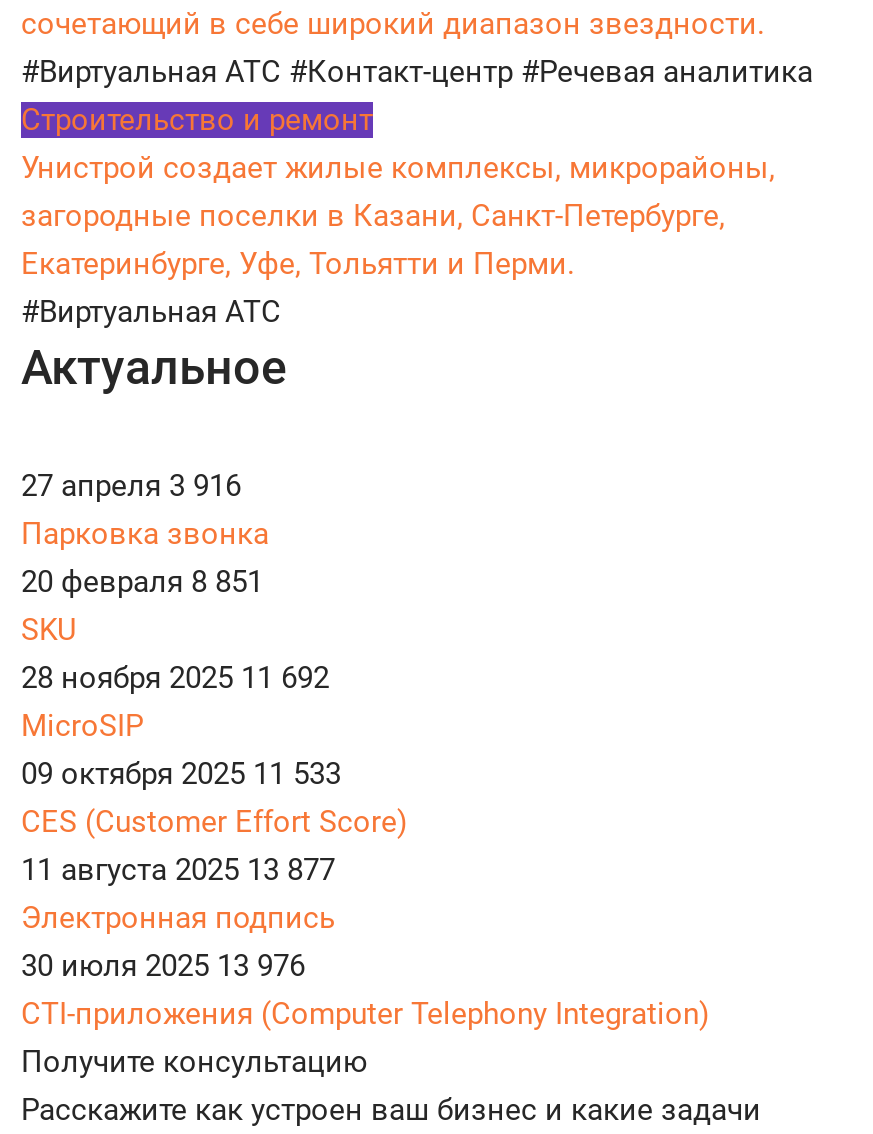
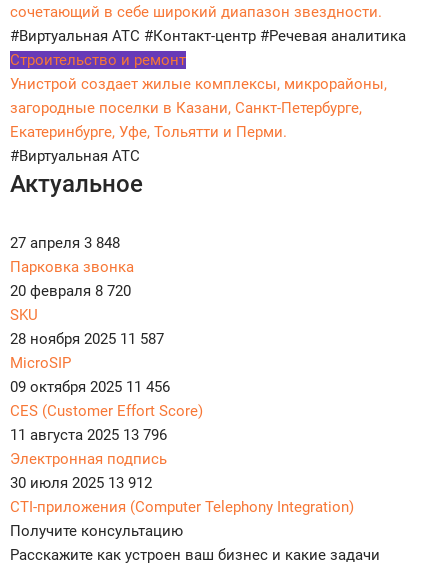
[21,468,241,504] 27 апреля 3 916 -> [10,234,120,252] 27 апреля 3 848
[21,564,263,600] 20 февраля 8 851 -> [10,282,131,300] 20 февраля 8 720
[21,660,329,696] 28 ноября 2025 11 692 -> [10,330,164,348] 28 ноября 2025 11 587
[21,756,341,792] 09 октября 2025 11 533 -> [10,378,170,396] 09 октября 2025 11 456
[21,852,335,888] 11 августа 2025 13 877 -> [10,426,167,444] 11 августа 2025 13 796
[21,948,305,984] 30 июля 2025 13 976 -> [10,474,152,492] 30 июля 2025 13 912

